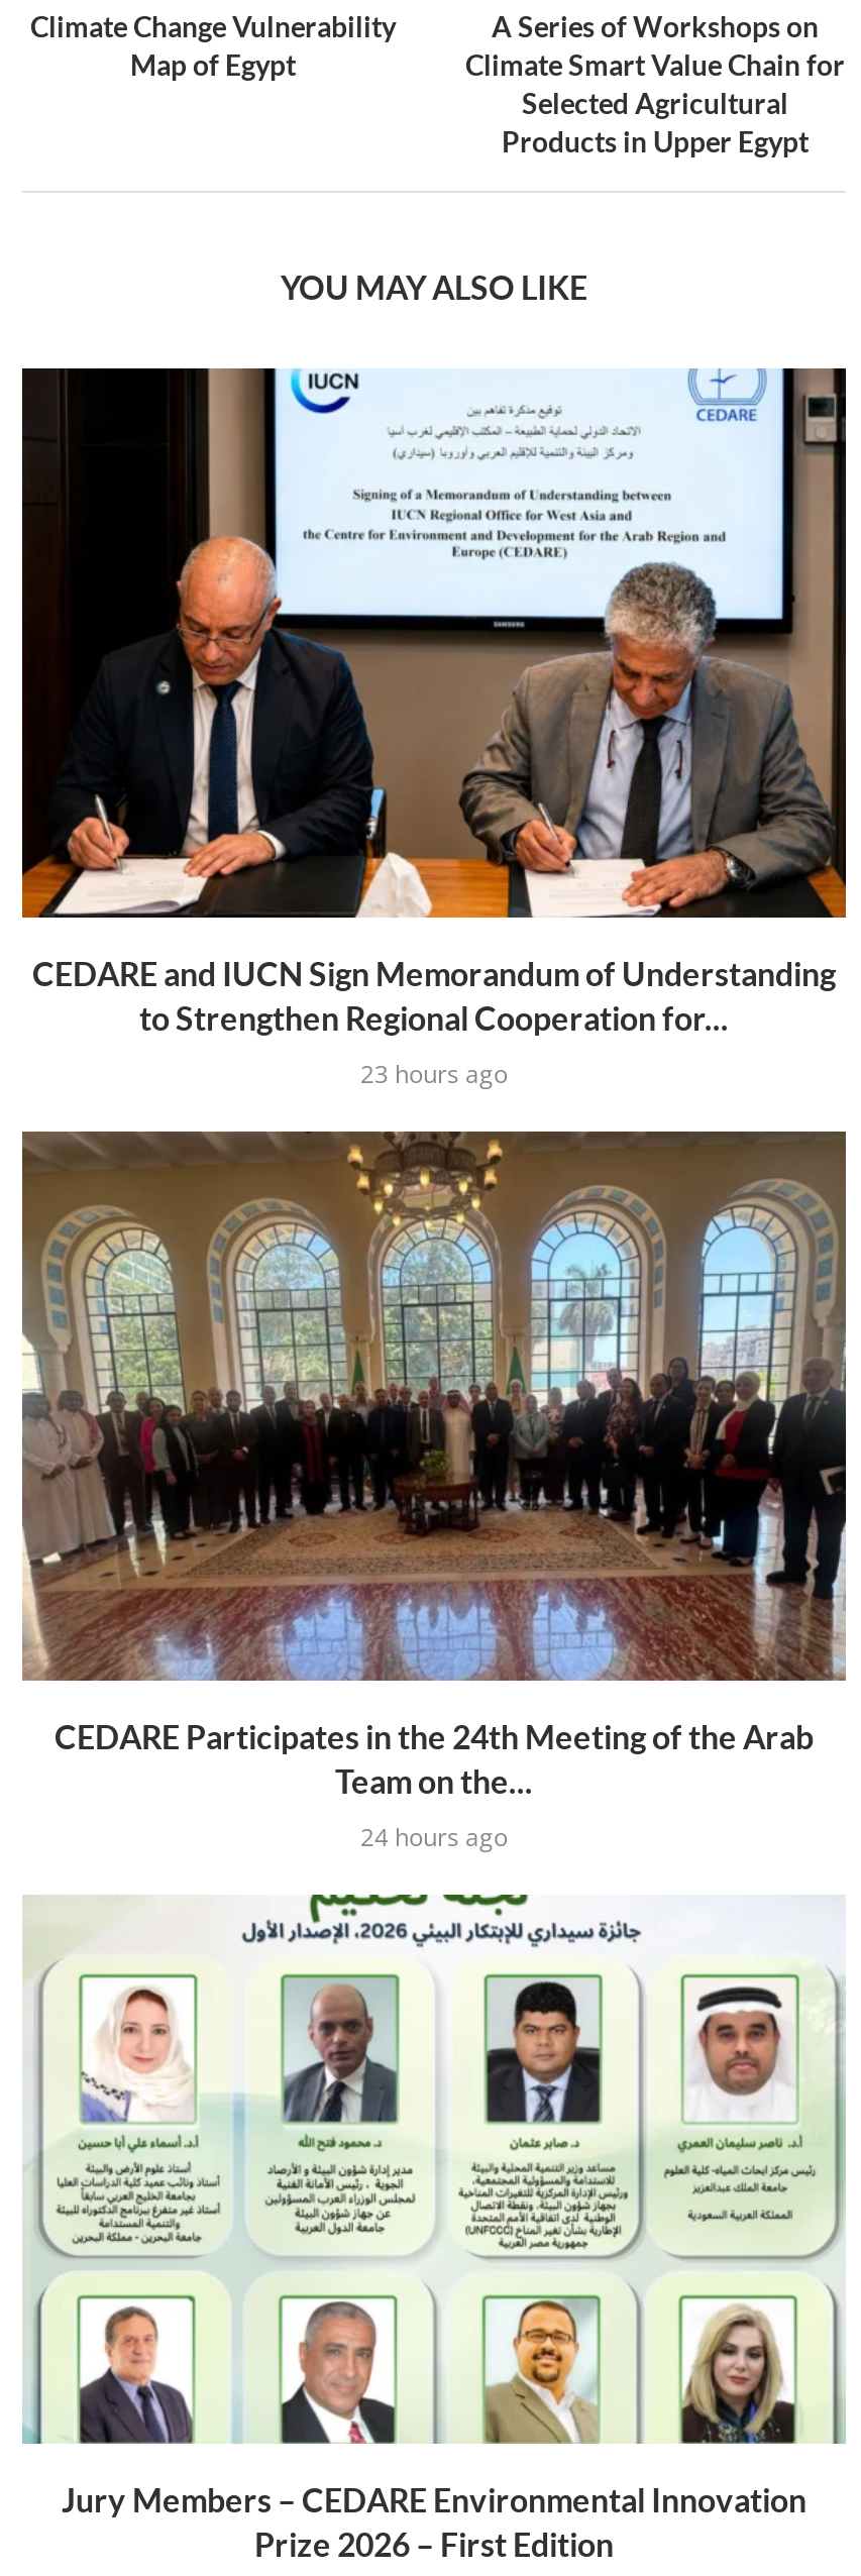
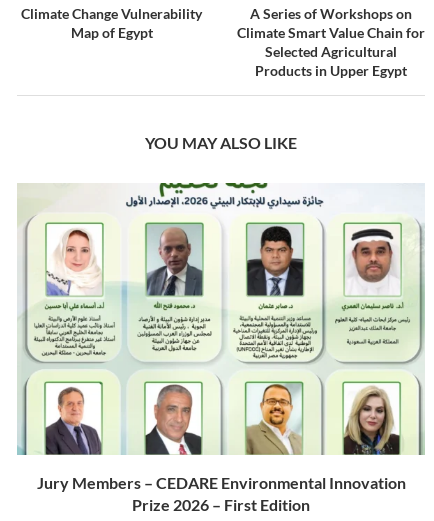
[20,365,848,1091] [image] | CEDARE and IUCN Sign Memorandum of Understanding | to Strengthen Regional Cooperation for... | 23 hours ago -> none
[20,1129,848,1854] [image] | CEDARE Participates in the 24th Meeting of the Arab | Team on the... | 24 hours ago -> none

